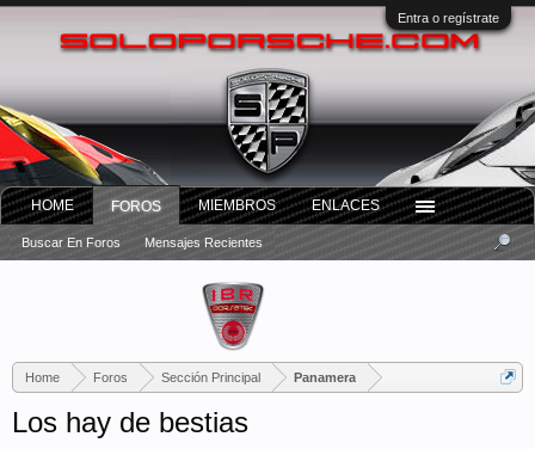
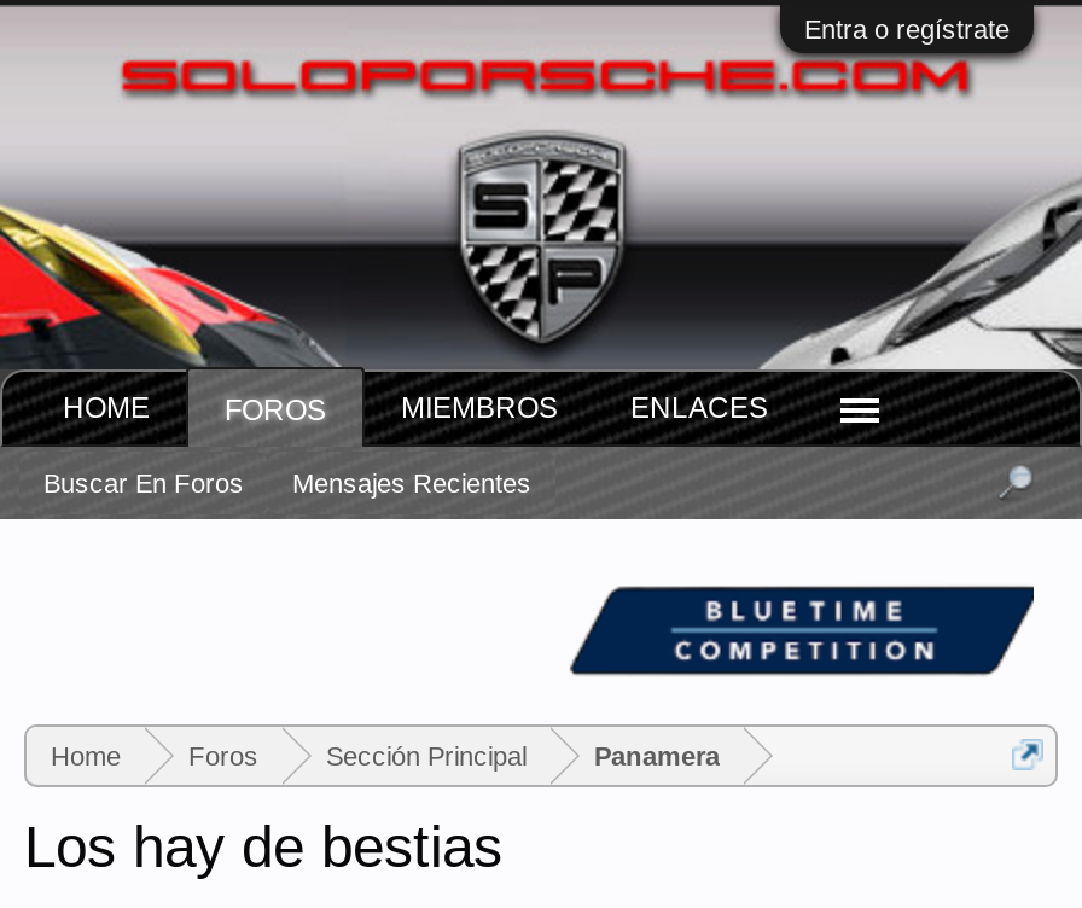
none -> [568,584,1036,679] [image]
[202,282,265,351] [image] -> none

